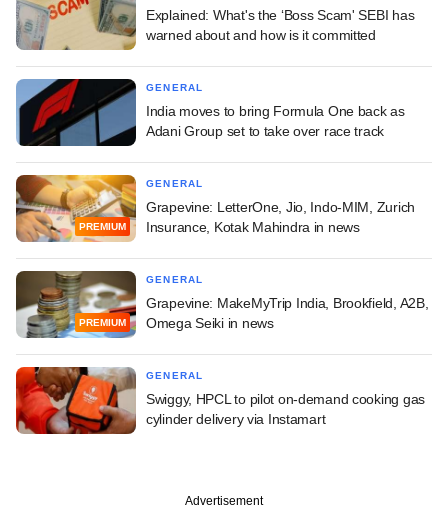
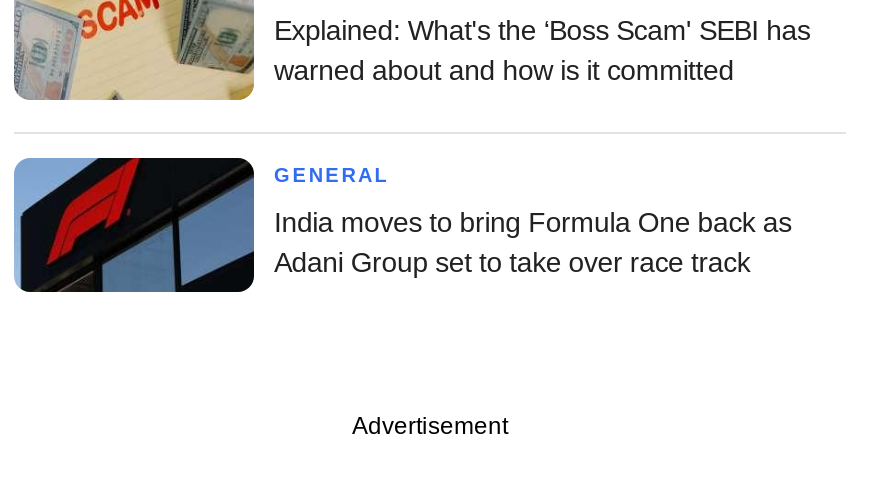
[15,174,132,243] [image] | PREMIUM -> none
[146,178,415,235] GENERAL | Grapevine: LetterOne, Jio, Indo-MIM, Zurich | Insurance, Kotak Mahindra in news -> none
[15,274,428,435] [image] | GENERAL | Grapevine: MakeMyTrip India, Brookfield, A2B, | Omega Seiki in news | GENERAL | Swiggy, HPCL to pilot on-demand cooking gas | cylinder delivery via Instamart -> none
[16,270,132,339] [image] | PREMIUM -> none

